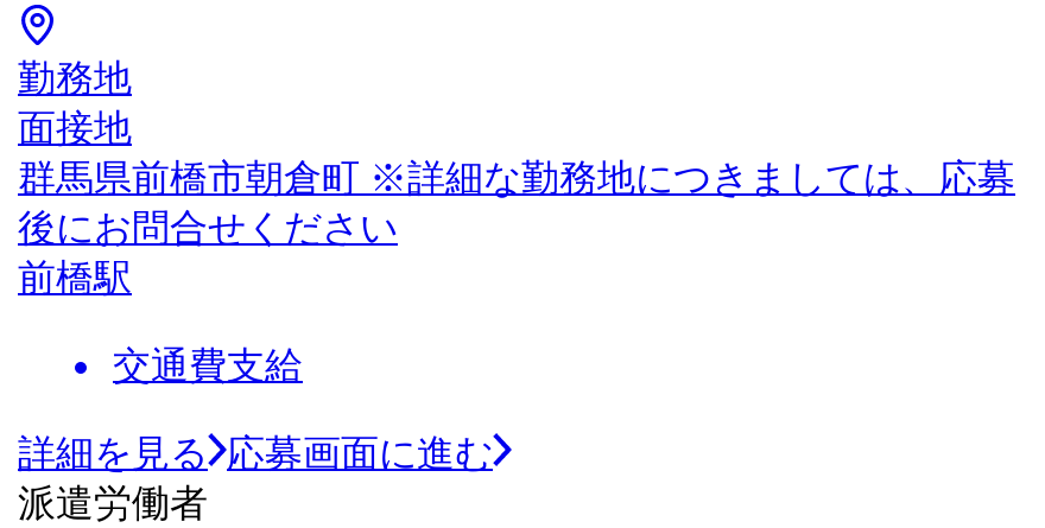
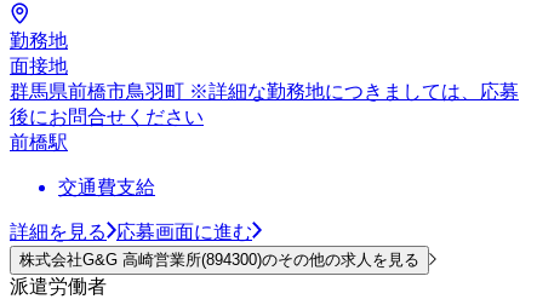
[18,158,1015,198] 群馬県前橋市朝倉町 ※詳細な勤務地につきましては、応募 -> [10,81,519,102] 群馬県前橋市鳥羽町 ※詳細な勤務地につきましては、応募
none -> [19,250,419,269] 株式会社G&G 高崎営業所(894300)のその他の求人を見る

